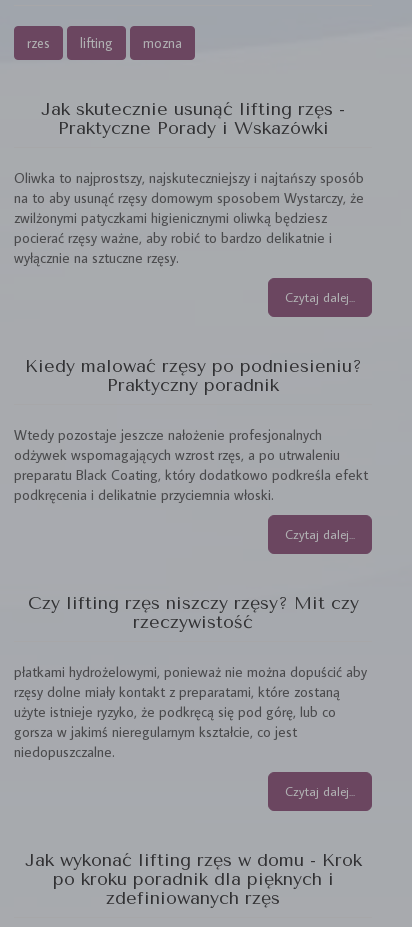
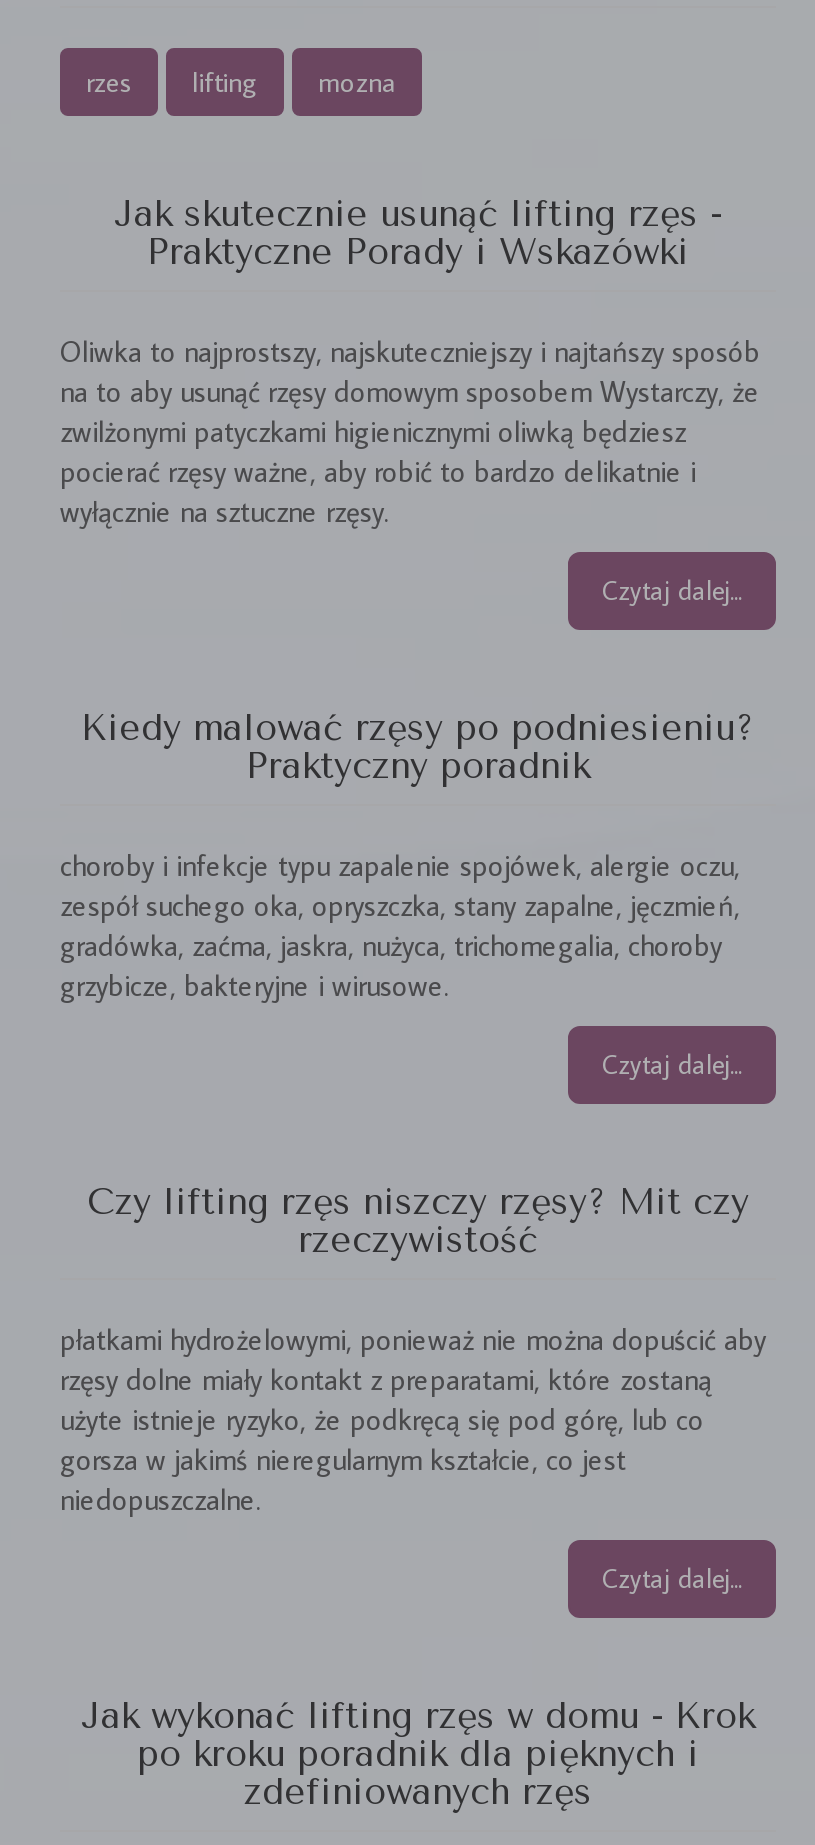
[14,425,368,504] Wtedy pozostaje jeszcze nałożenie profesjonalnych | odżywek wspomagających wzrost rzęs, a po utrwaleniu | preparatu Black Coating, który dodatkowo podkreśla efekt | podkręcenia i delikatnie przyciemnia włoski. -> [60,846,740,1004] choroby i infekcje typu zapalenie spojówek, alergie oczu, | zespół suchego oka, opryszczka, stany zapalne, jęczmień, | gradówka, zaćma, jaskra, nużyca, trichomegalia, choroby | grzybicze, bakteryjne i wirusowe.

